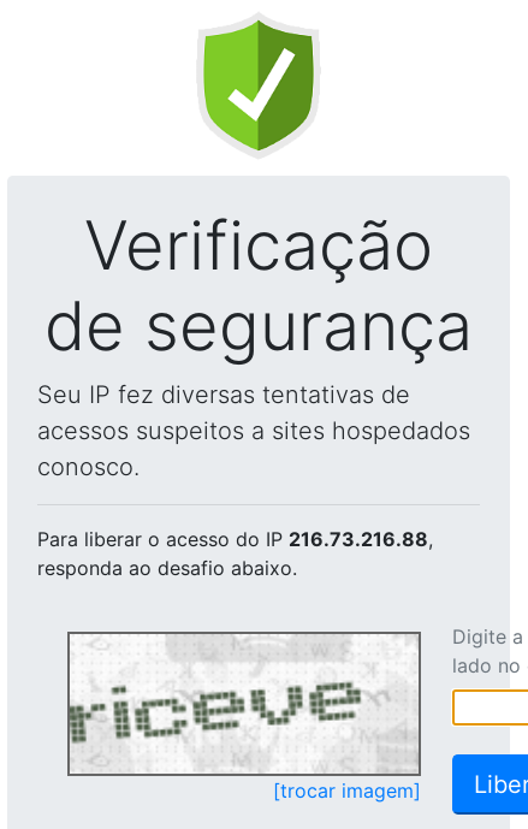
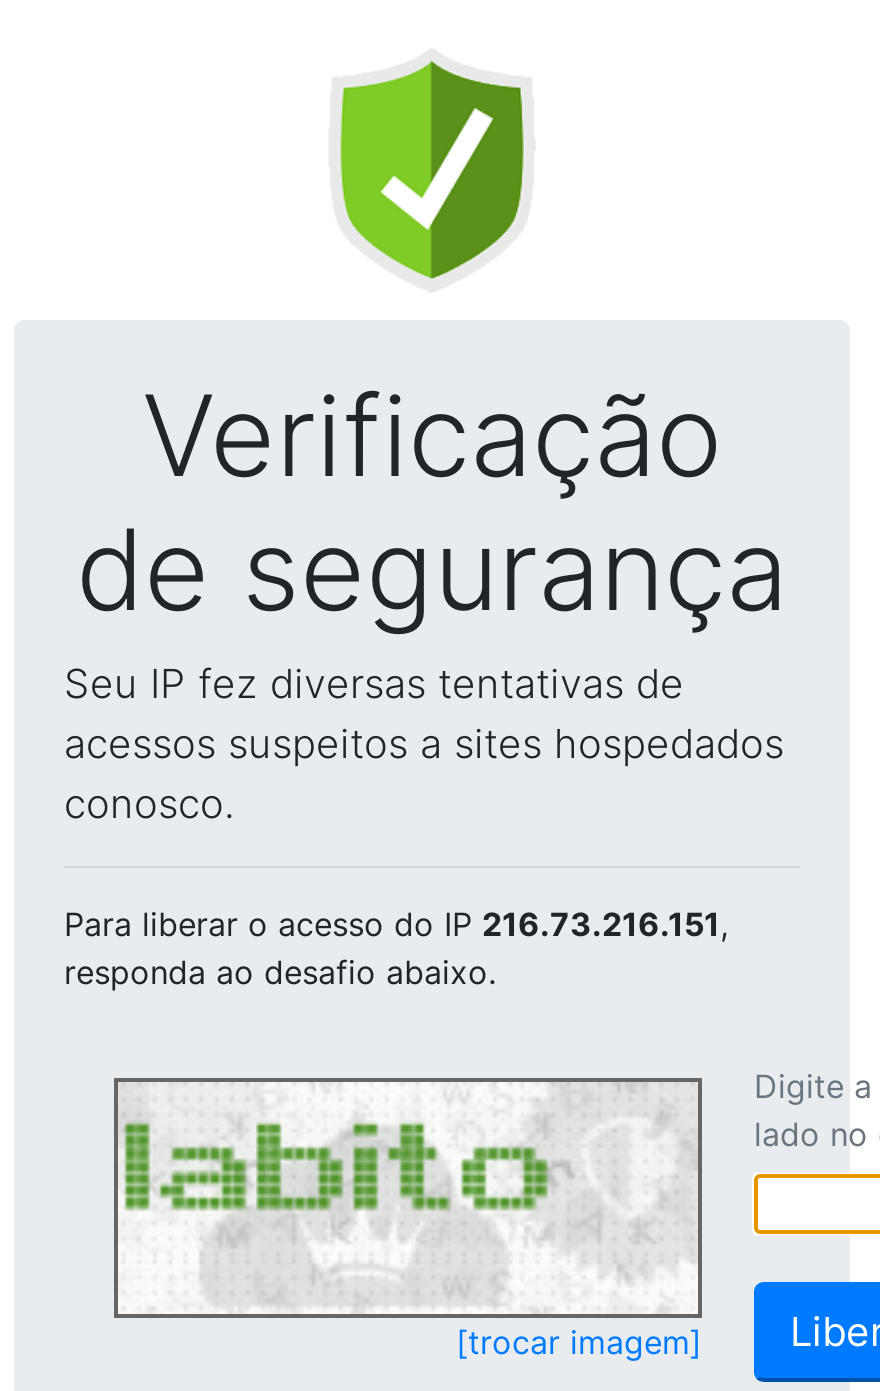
[37,527,433,551] Para liberar o acesso do IP 216.73.216.88, -> [64,904,728,944] Para liberar o acesso do IP 216.73.216.151,
[69,636,416,771] [image] -> [118,1086,696,1310] [image]

